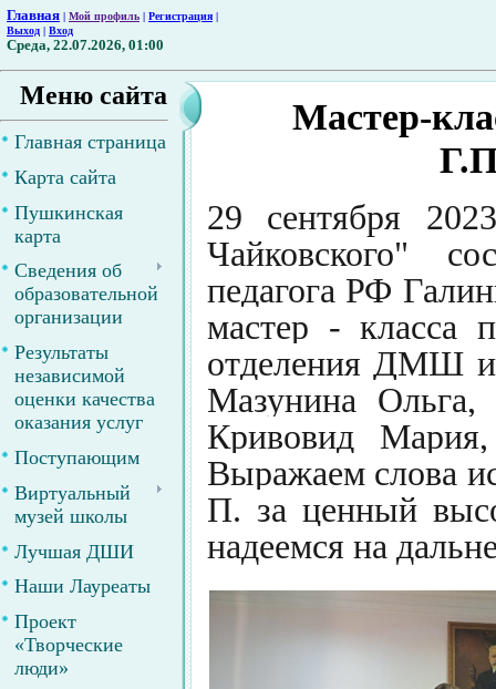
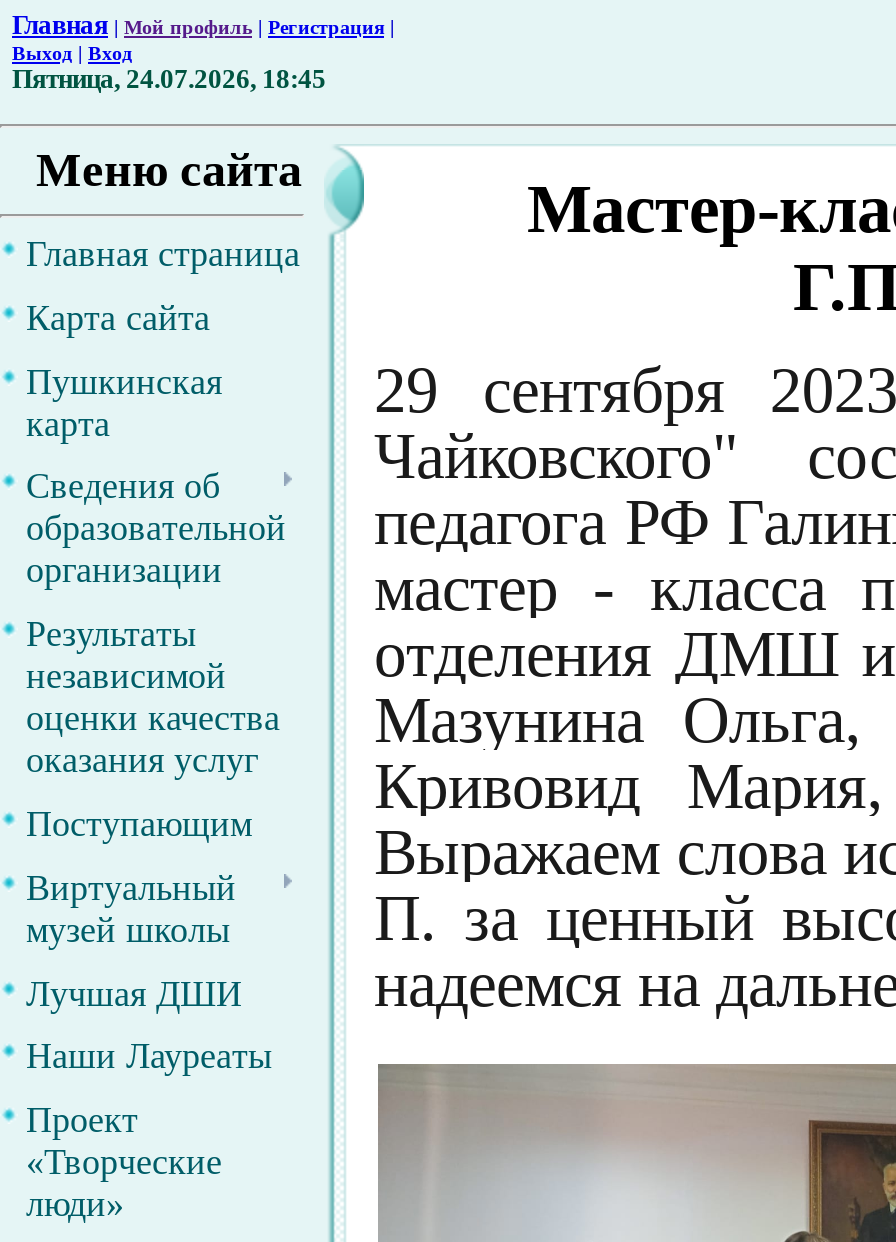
[7,37,164,53] Среда, 22.07.2026, 01:00 -> [12,64,326,94] Пятница, 24.07.2026, 18:45

